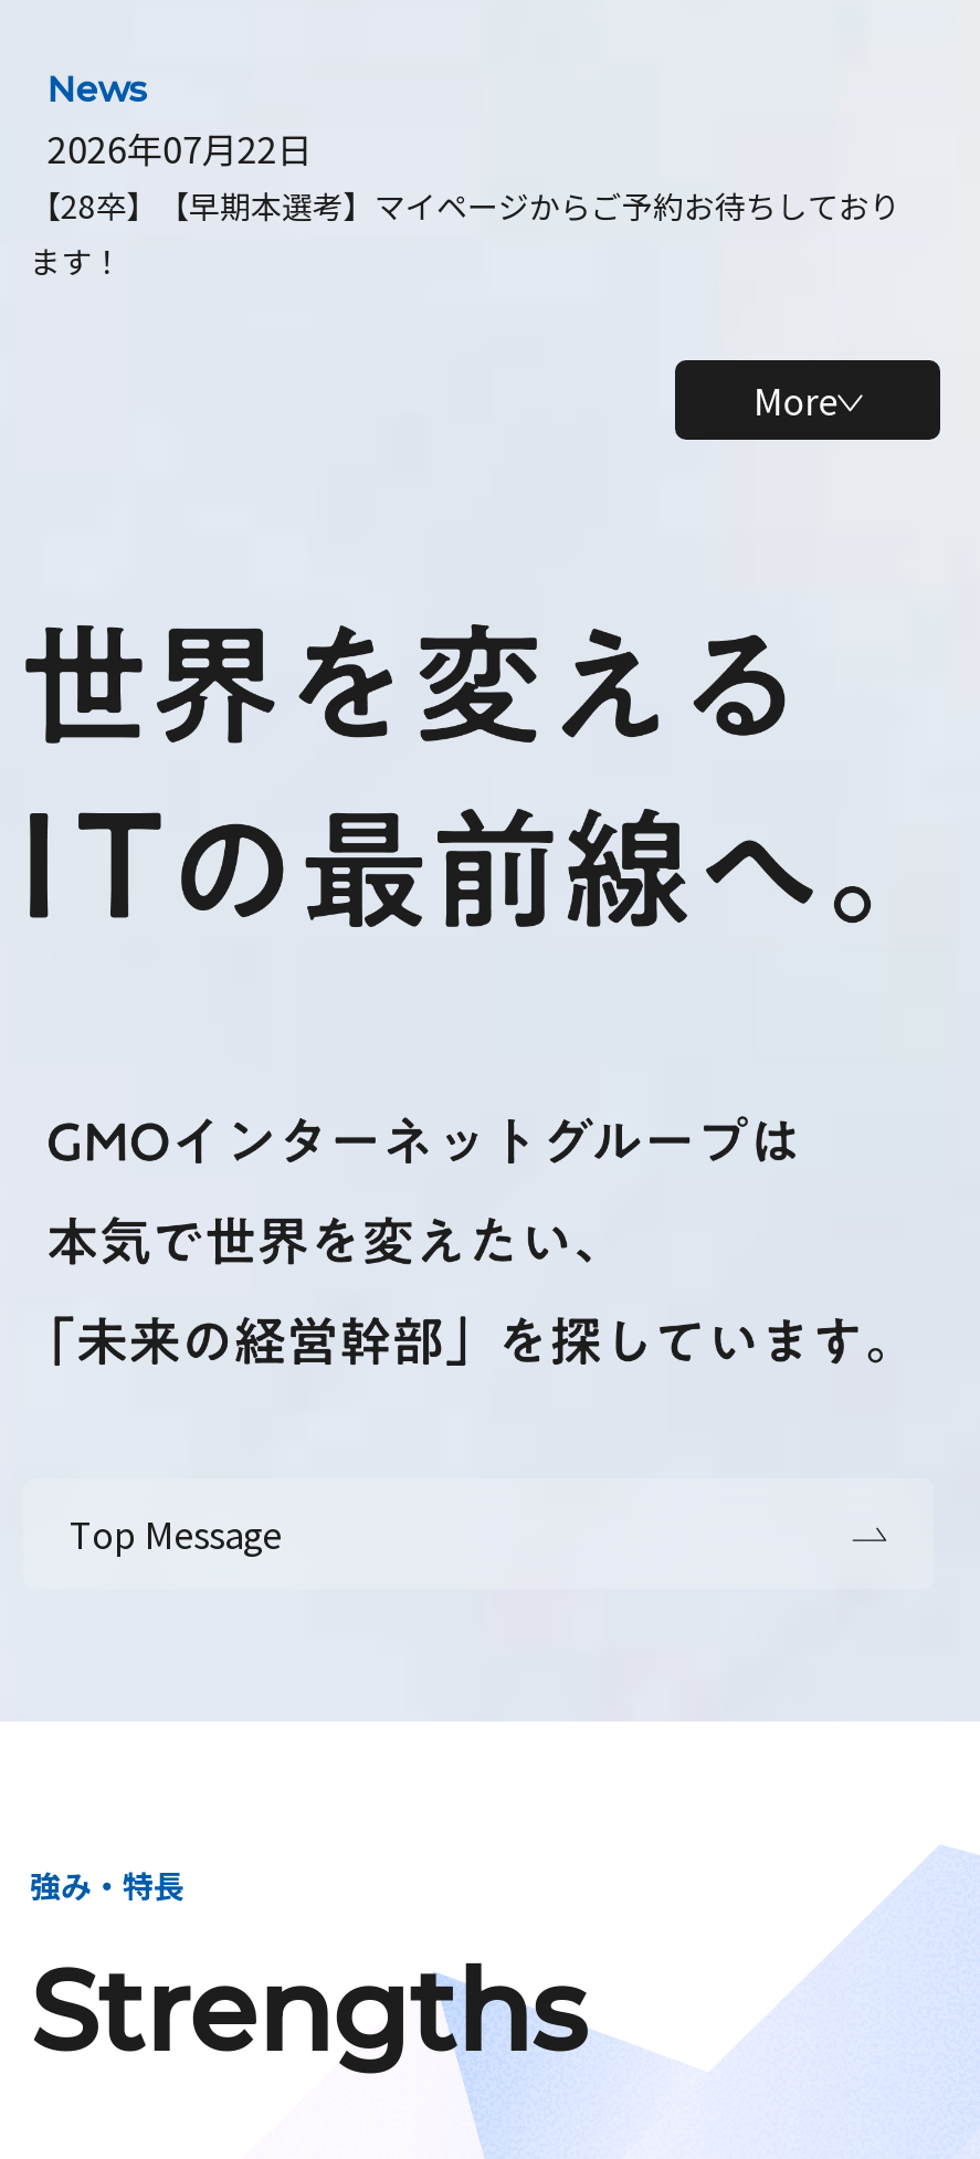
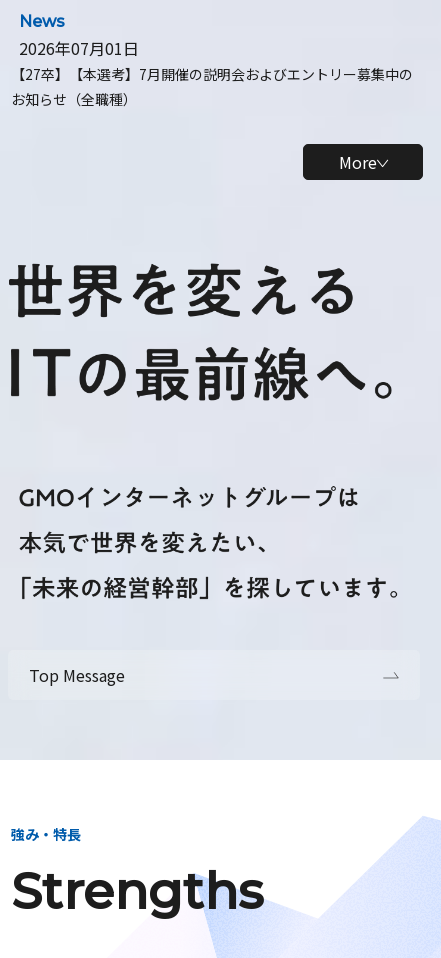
[30,122,900,283] 2026年07月22日 | 【28卒】【早期本選考】マイページからご予約お待ちしており | ます！ -> [11,36,413,109] 2026年07月01日 | 【27卒】【本選考】7月開催の説明会およびエントリー募集中の | お知らせ（全職種）

